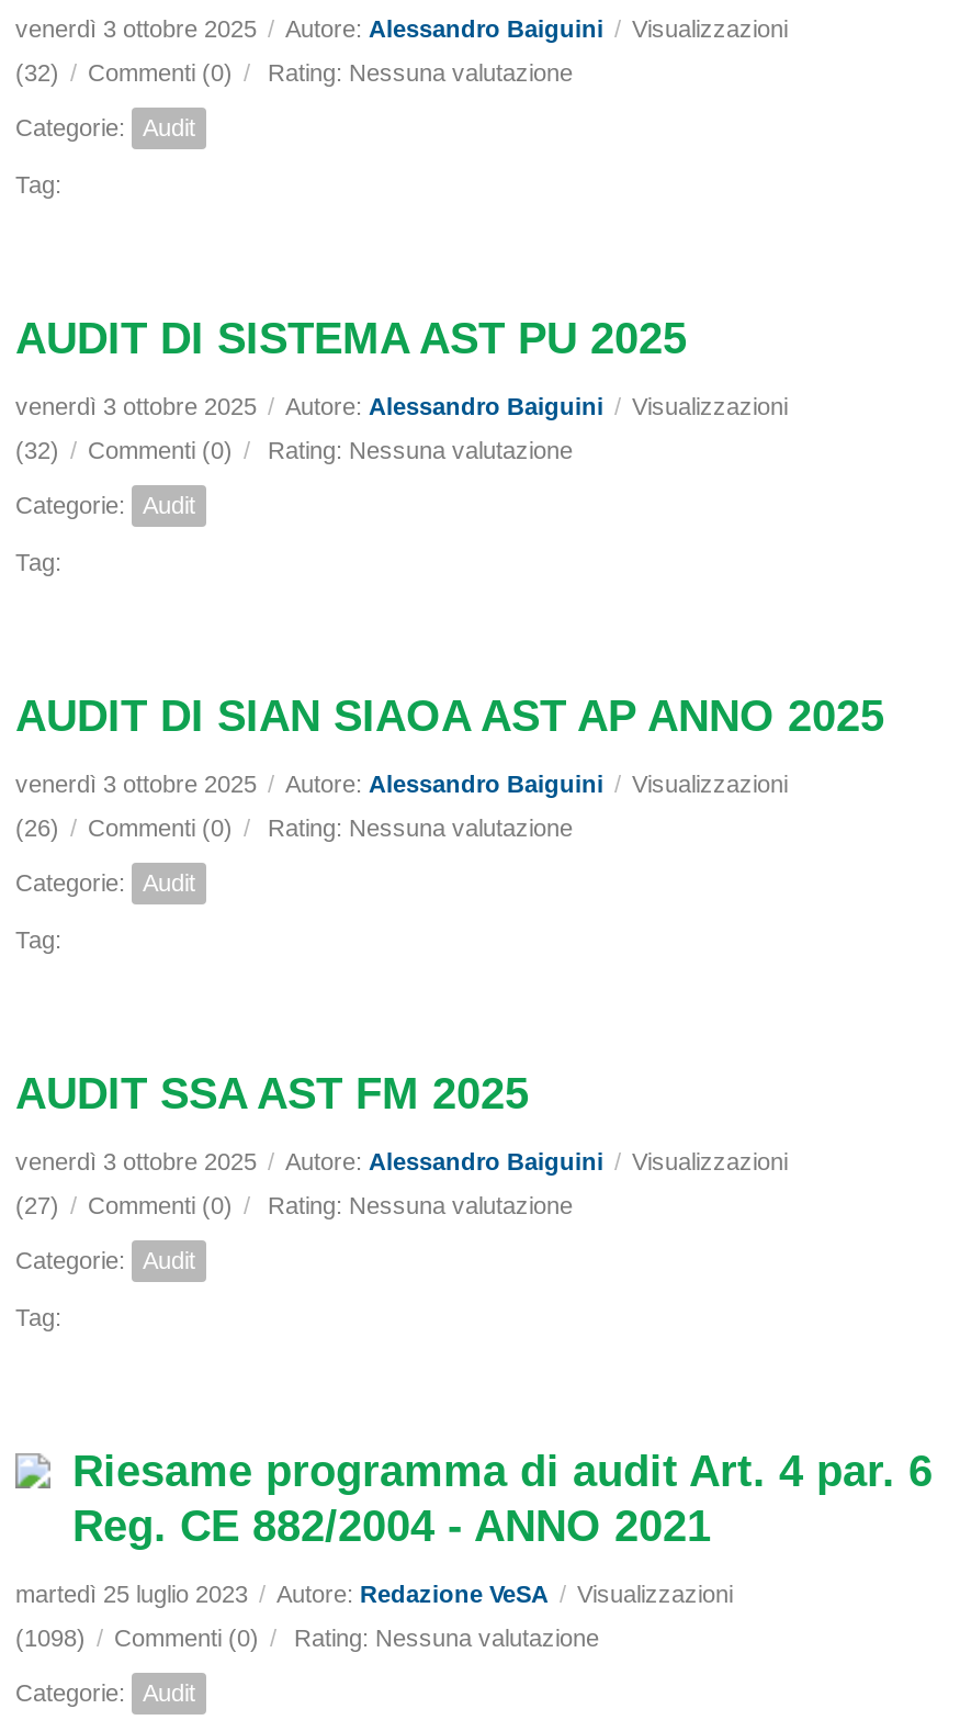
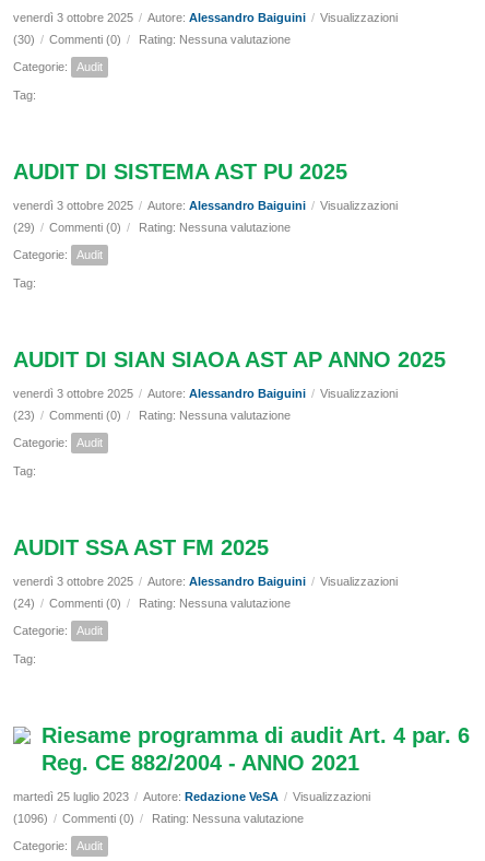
[15,59,579,86] (32) / Commenti (0) / Rating: Nessuna valutazione -> [13,33,294,46] (30) / Commenti (0) / Rating: Nessuna valutazione
[15,437,579,463] (32) / Commenti (0) / Rating: Nessuna valutazione -> [13,221,294,234] (29) / Commenti (0) / Rating: Nessuna valutazione
[15,814,579,841] (26) / Commenti (0) / Rating: Nessuna valutazione -> [13,409,294,422] (23) / Commenti (0) / Rating: Nessuna valutazione
[15,1192,579,1218] (27) / Commenti (0) / Rating: Nessuna valutazione -> [13,597,294,610] (24) / Commenti (0) / Rating: Nessuna valutazione
[15,1625,606,1651] (1098) / Commenti (0) / Rating: Nessuna valutazione -> [13,812,307,825] (1096) / Commenti (0) / Rating: Nessuna valutazione

